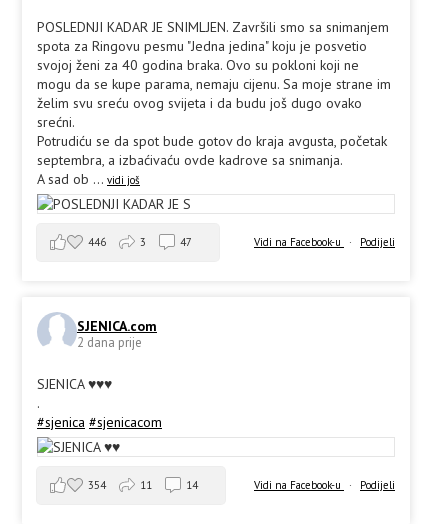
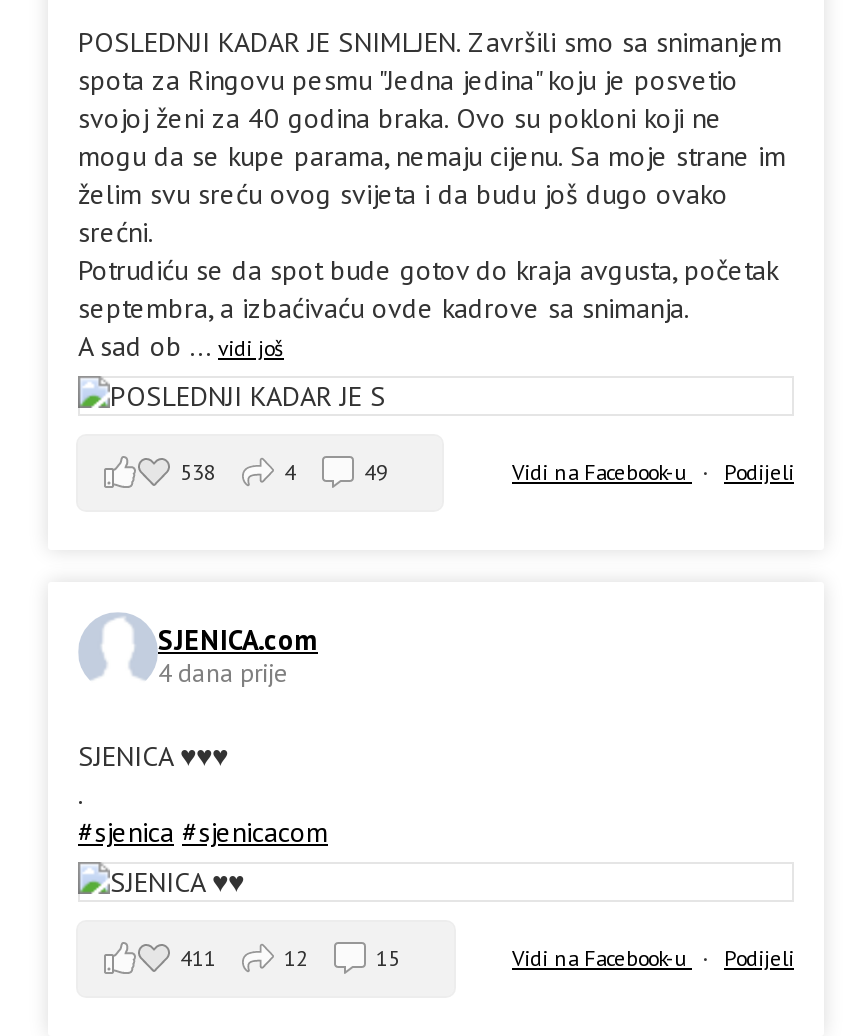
[88,235,106,249] 446 -> [180,458,216,486] 538
[140,235,146,249] 3 -> [284,458,296,486] 4
[180,235,192,249] 47 -> [364,458,388,486] 49
[77,334,142,351] 2 dana prije -> [158,655,288,689] 4 dana prije
[88,478,106,492] 354 -> [180,944,216,972] 411
[140,478,152,492] 11 -> [284,944,308,972] 12
[186,478,198,492] 14 -> [376,944,400,972] 15

